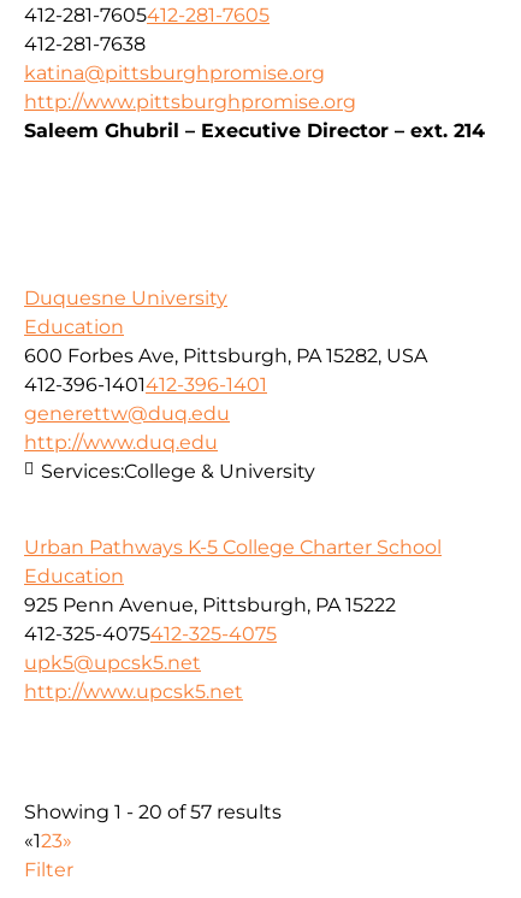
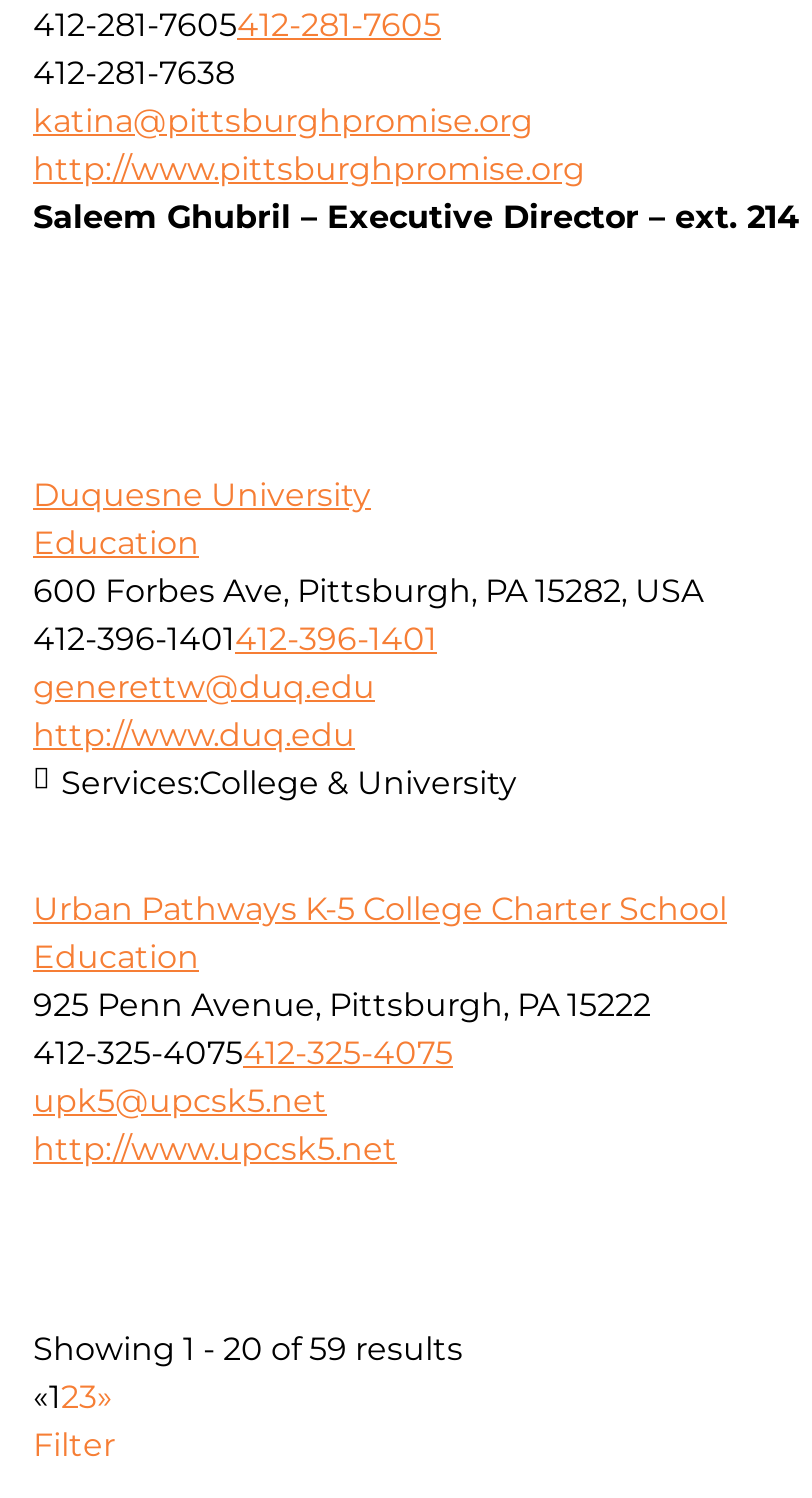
[24,801,282,824] Showing 1 - 20 of 57 results -> [33,1331,463,1369] Showing 1 - 20 of 59 results

